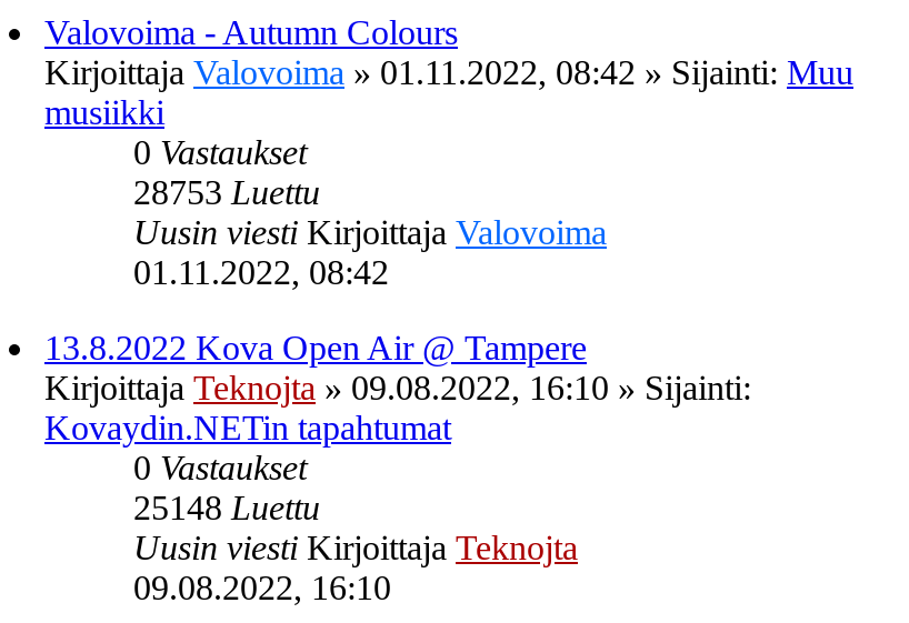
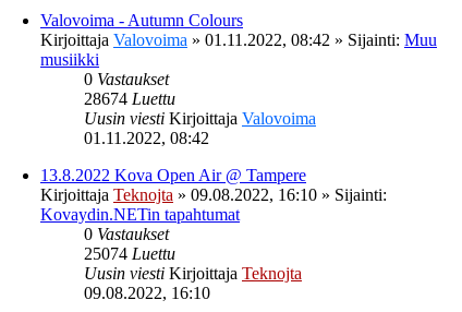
[133,173,320,211] 28753 Luettu -> [84,89,175,108] 28674 Luettu
[133,488,320,526] 25148 Luettu -> [84,244,175,263] 25074 Luettu

